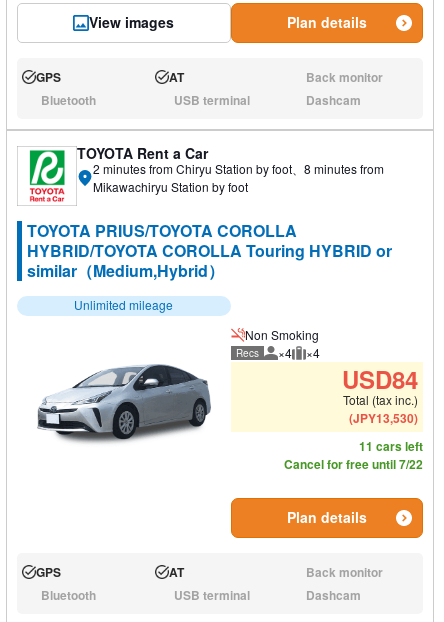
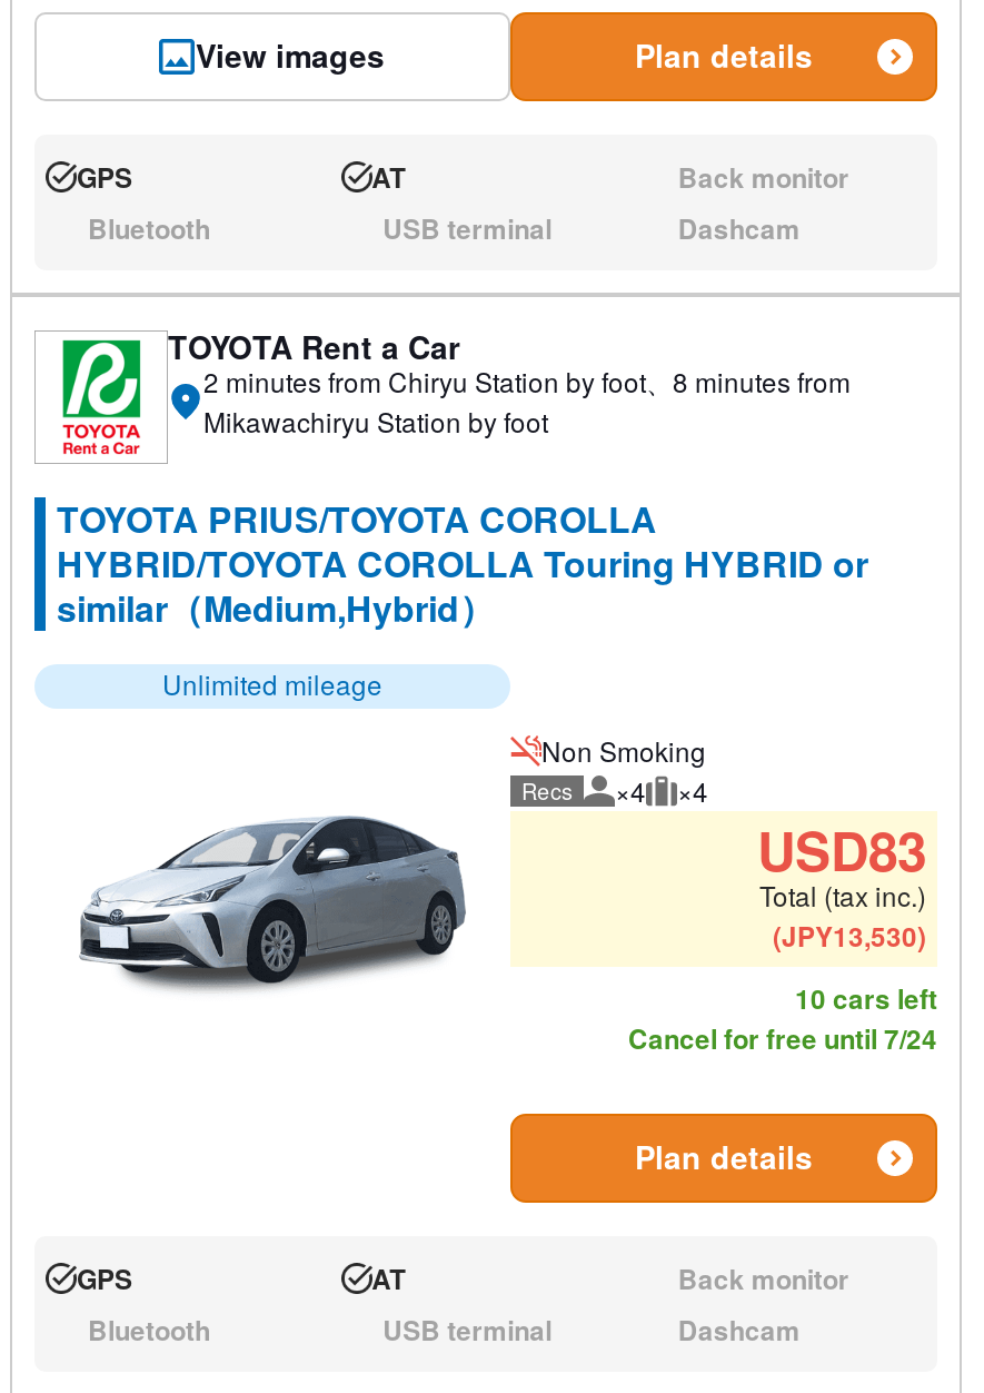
[342,362,418,396] USD84 -> [757,810,926,886] USD83
[359,437,423,455] 11 cars left -> [795,977,937,1017] 10 cars left
[284,455,423,473] Cancel for free until 7/22 -> [628,1017,937,1057] Cancel for free until 7/24

